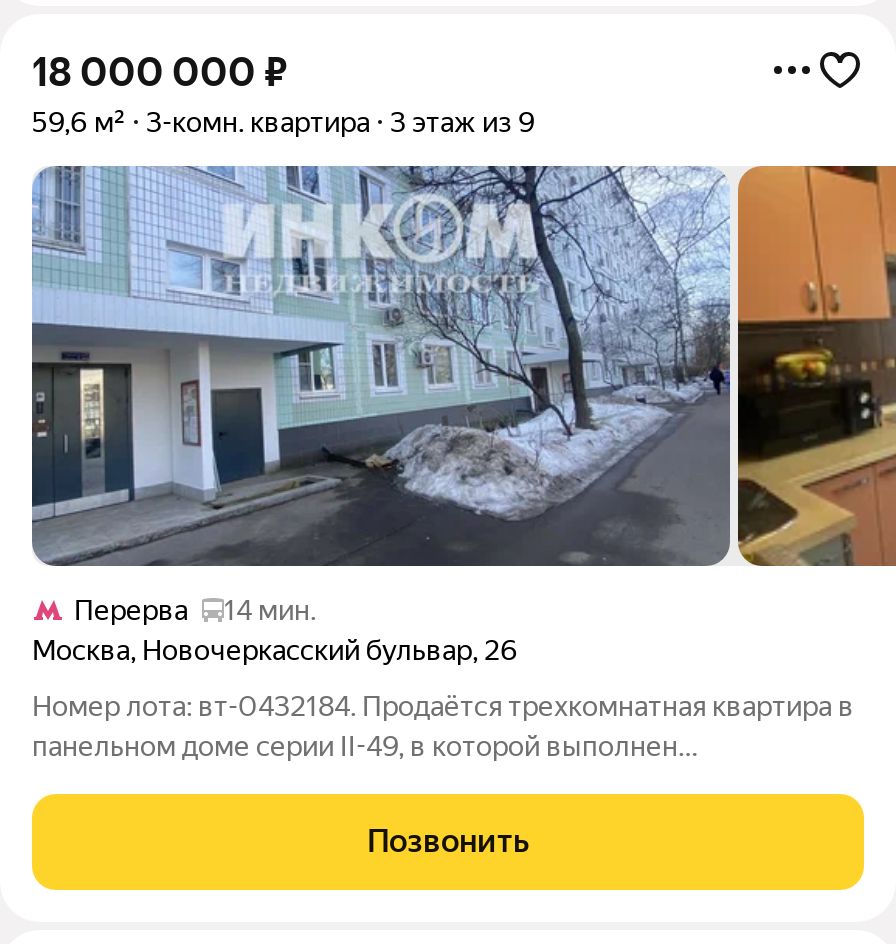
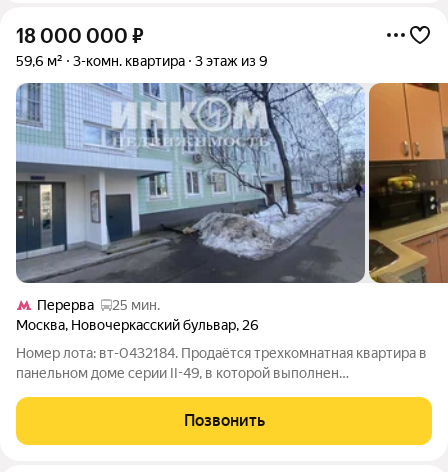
[74,594,316,626] Перерва 14 мин. -> [37,297,160,313] Перерва 25 мин.

